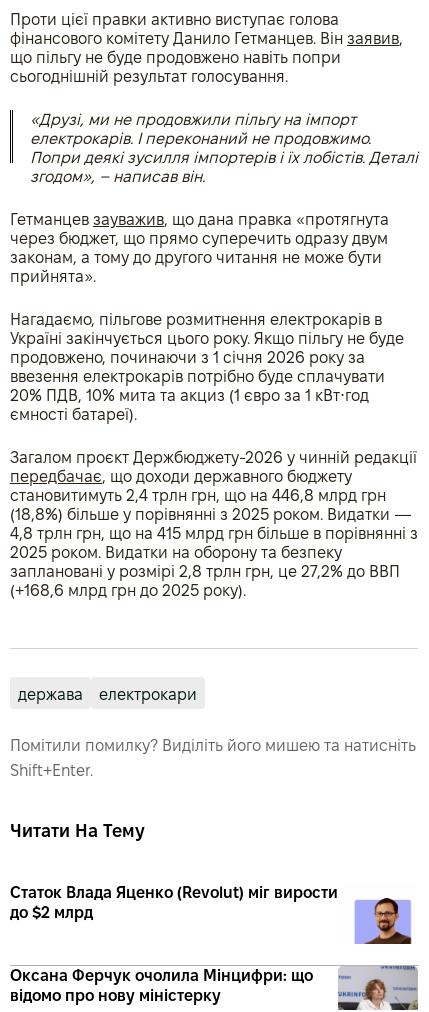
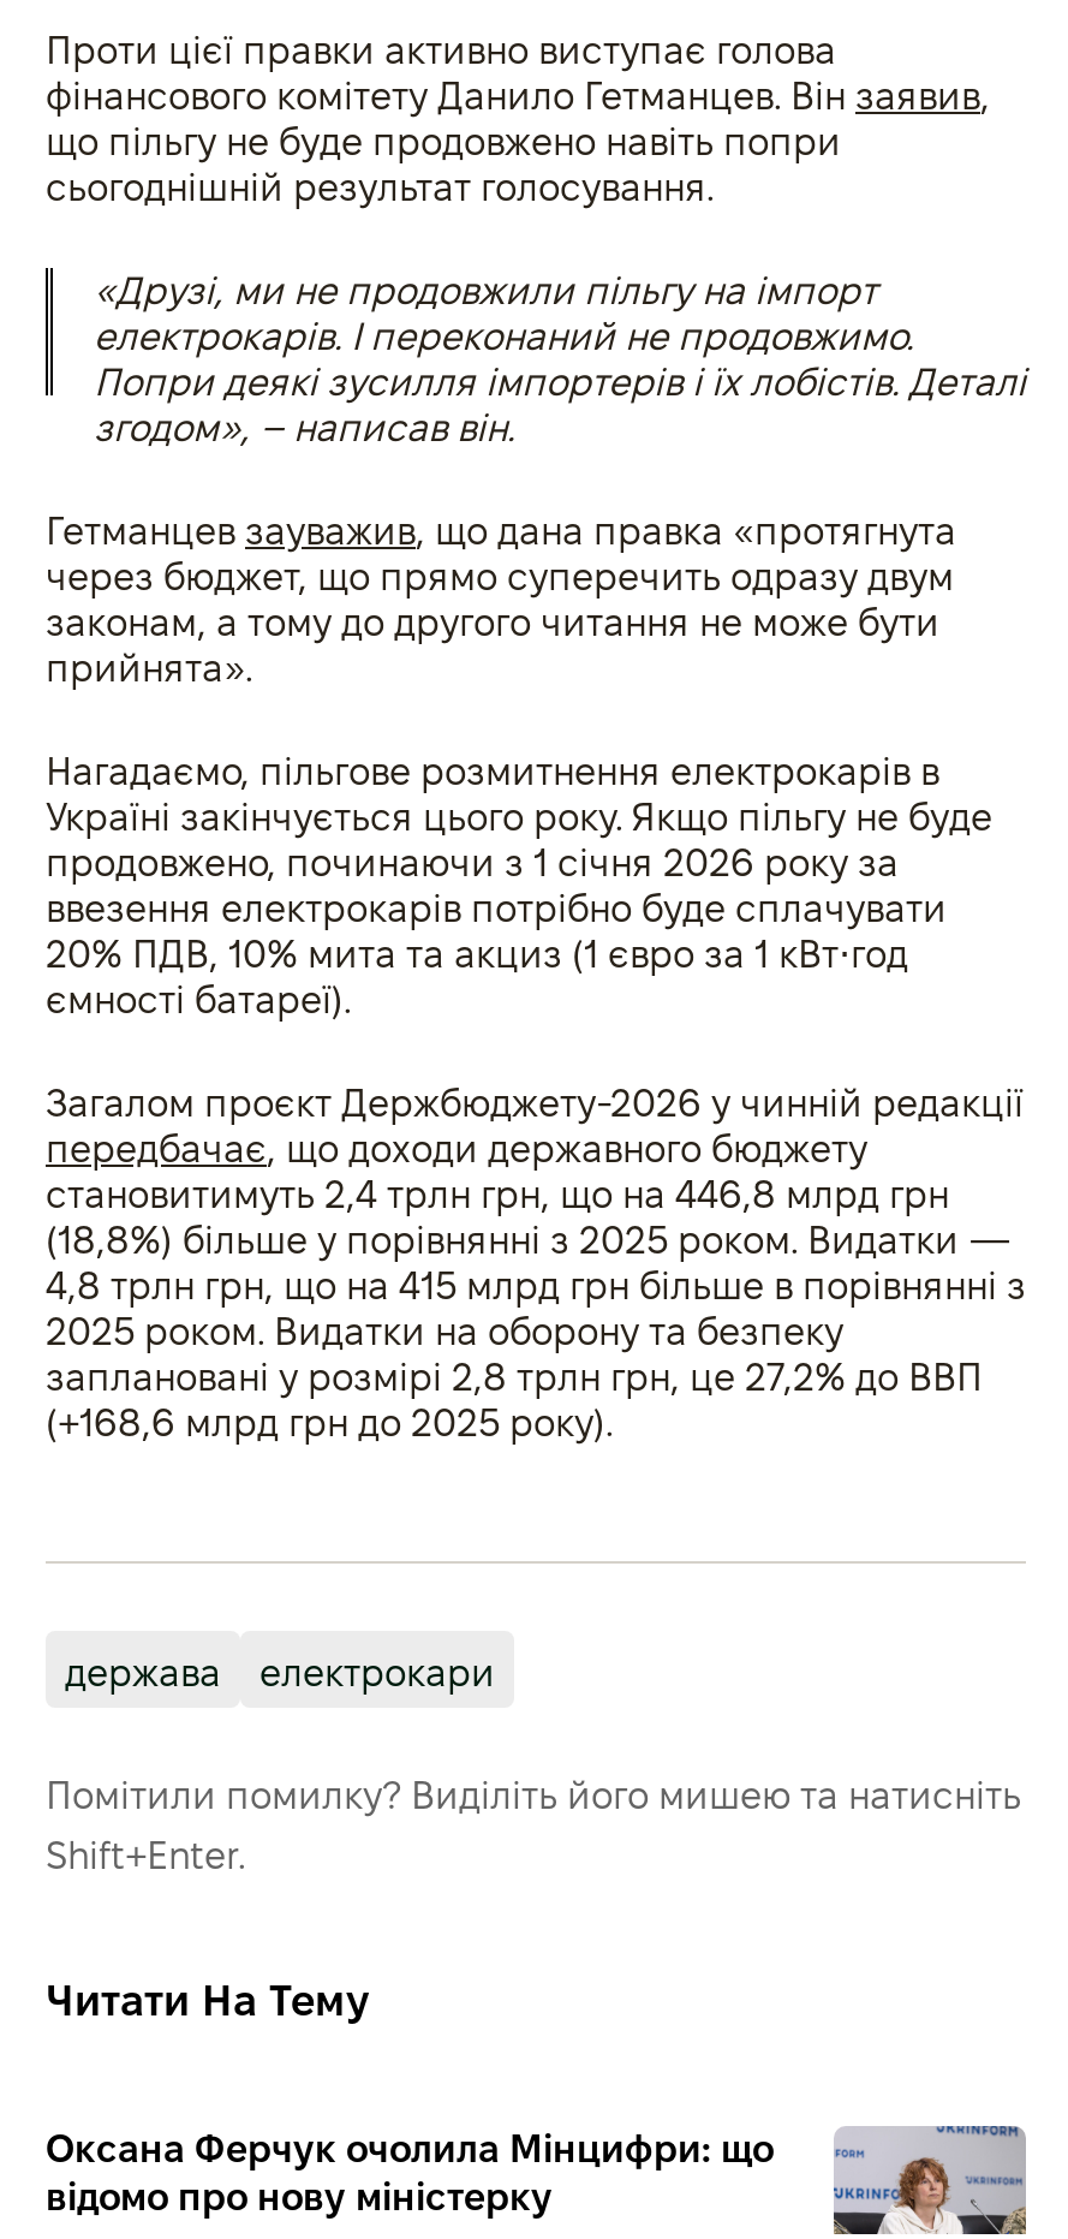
[10,884,413,945] [image] | Статок Влада Яценко (Revolut) міг вирости | до $2 млрд -> none

